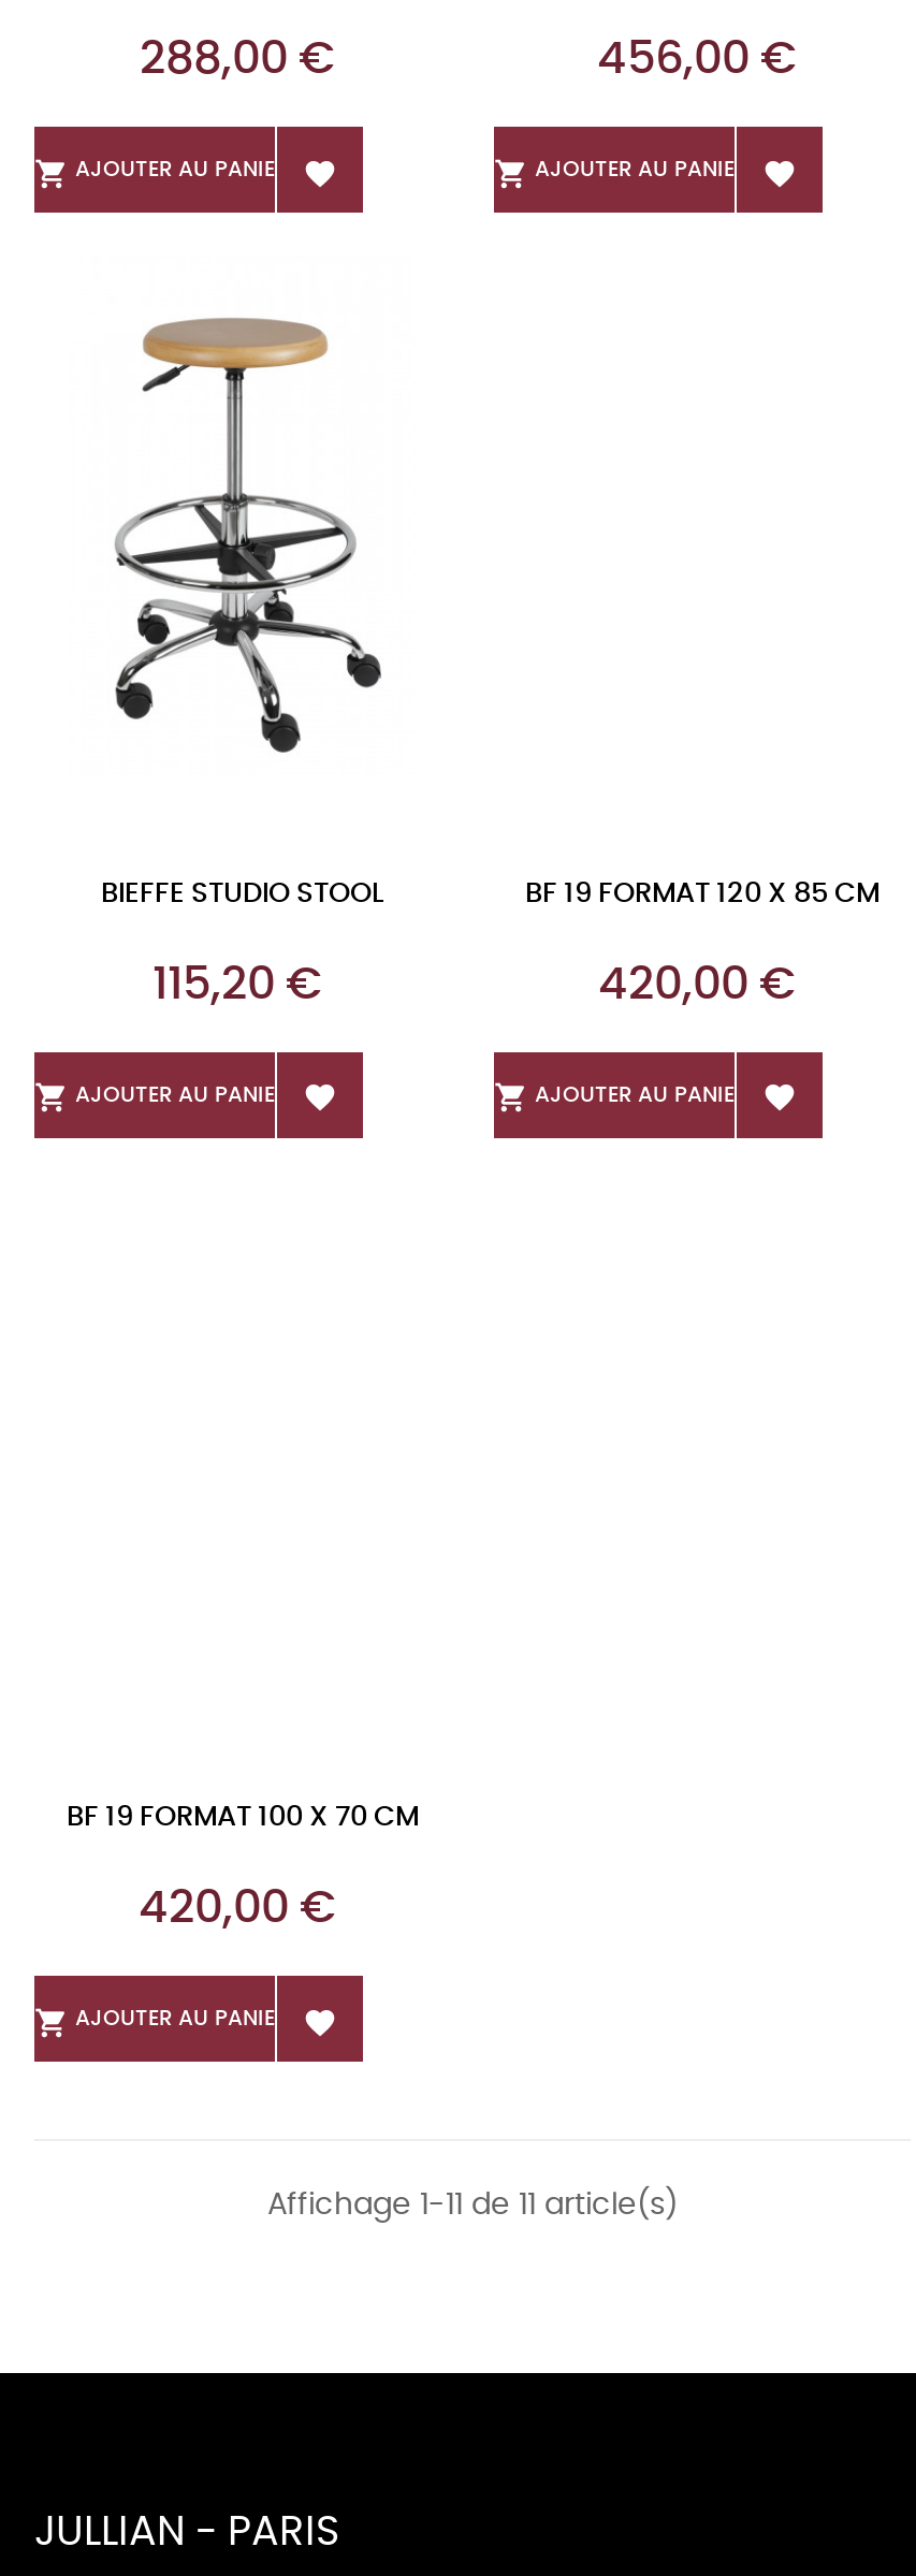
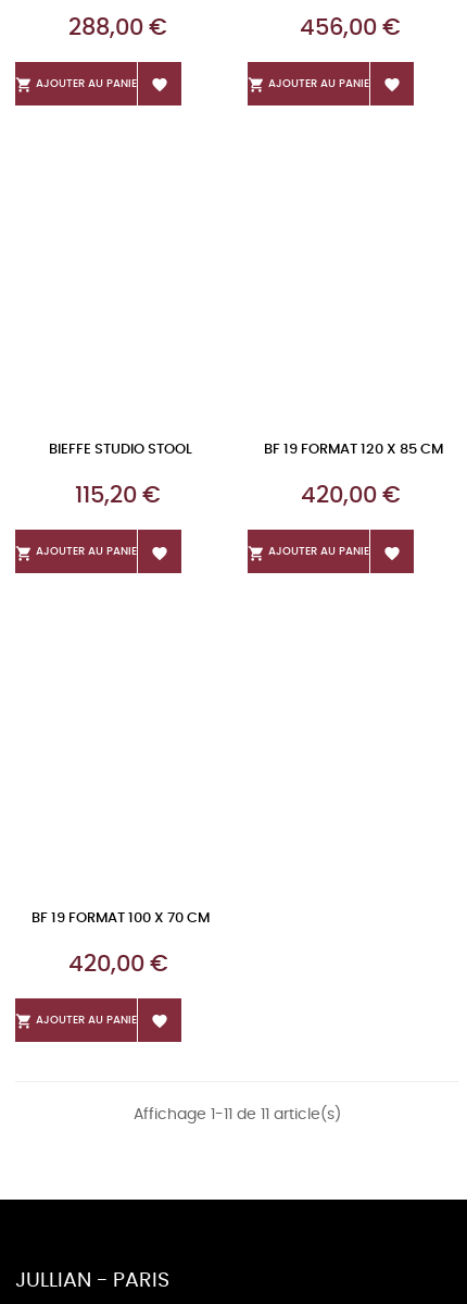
[114,317,382,755] [image] -> none

